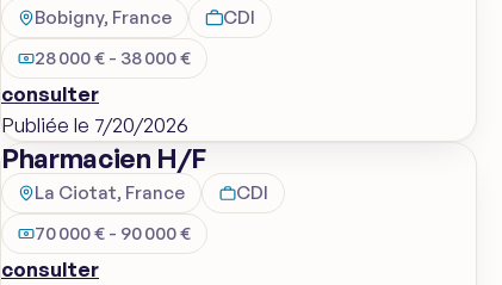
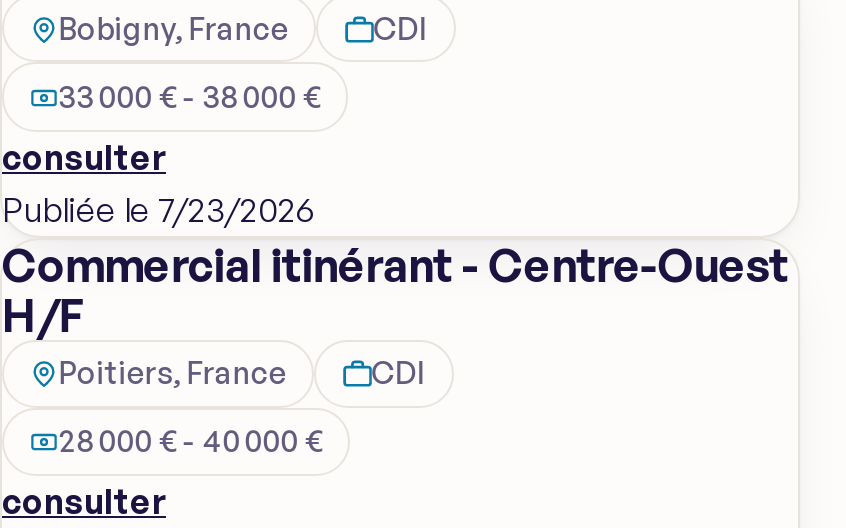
[35,47,191,69] 28 000 € - 38 000 € -> [59,78,321,116] 33 000 € - 38 000 €
[1,112,205,204] Publiée le 7/20/2026 | Pharmacien H/F | La Ciotat, France -> [2,187,788,393] Publiée le 7/23/2026 | Commercial itinérant - Centre-Ouest | H/F | Poitiers, France
[35,222,191,245] 70 000 € - 90 000 € -> [59,423,323,461] 28 000 € - 40 000 €

